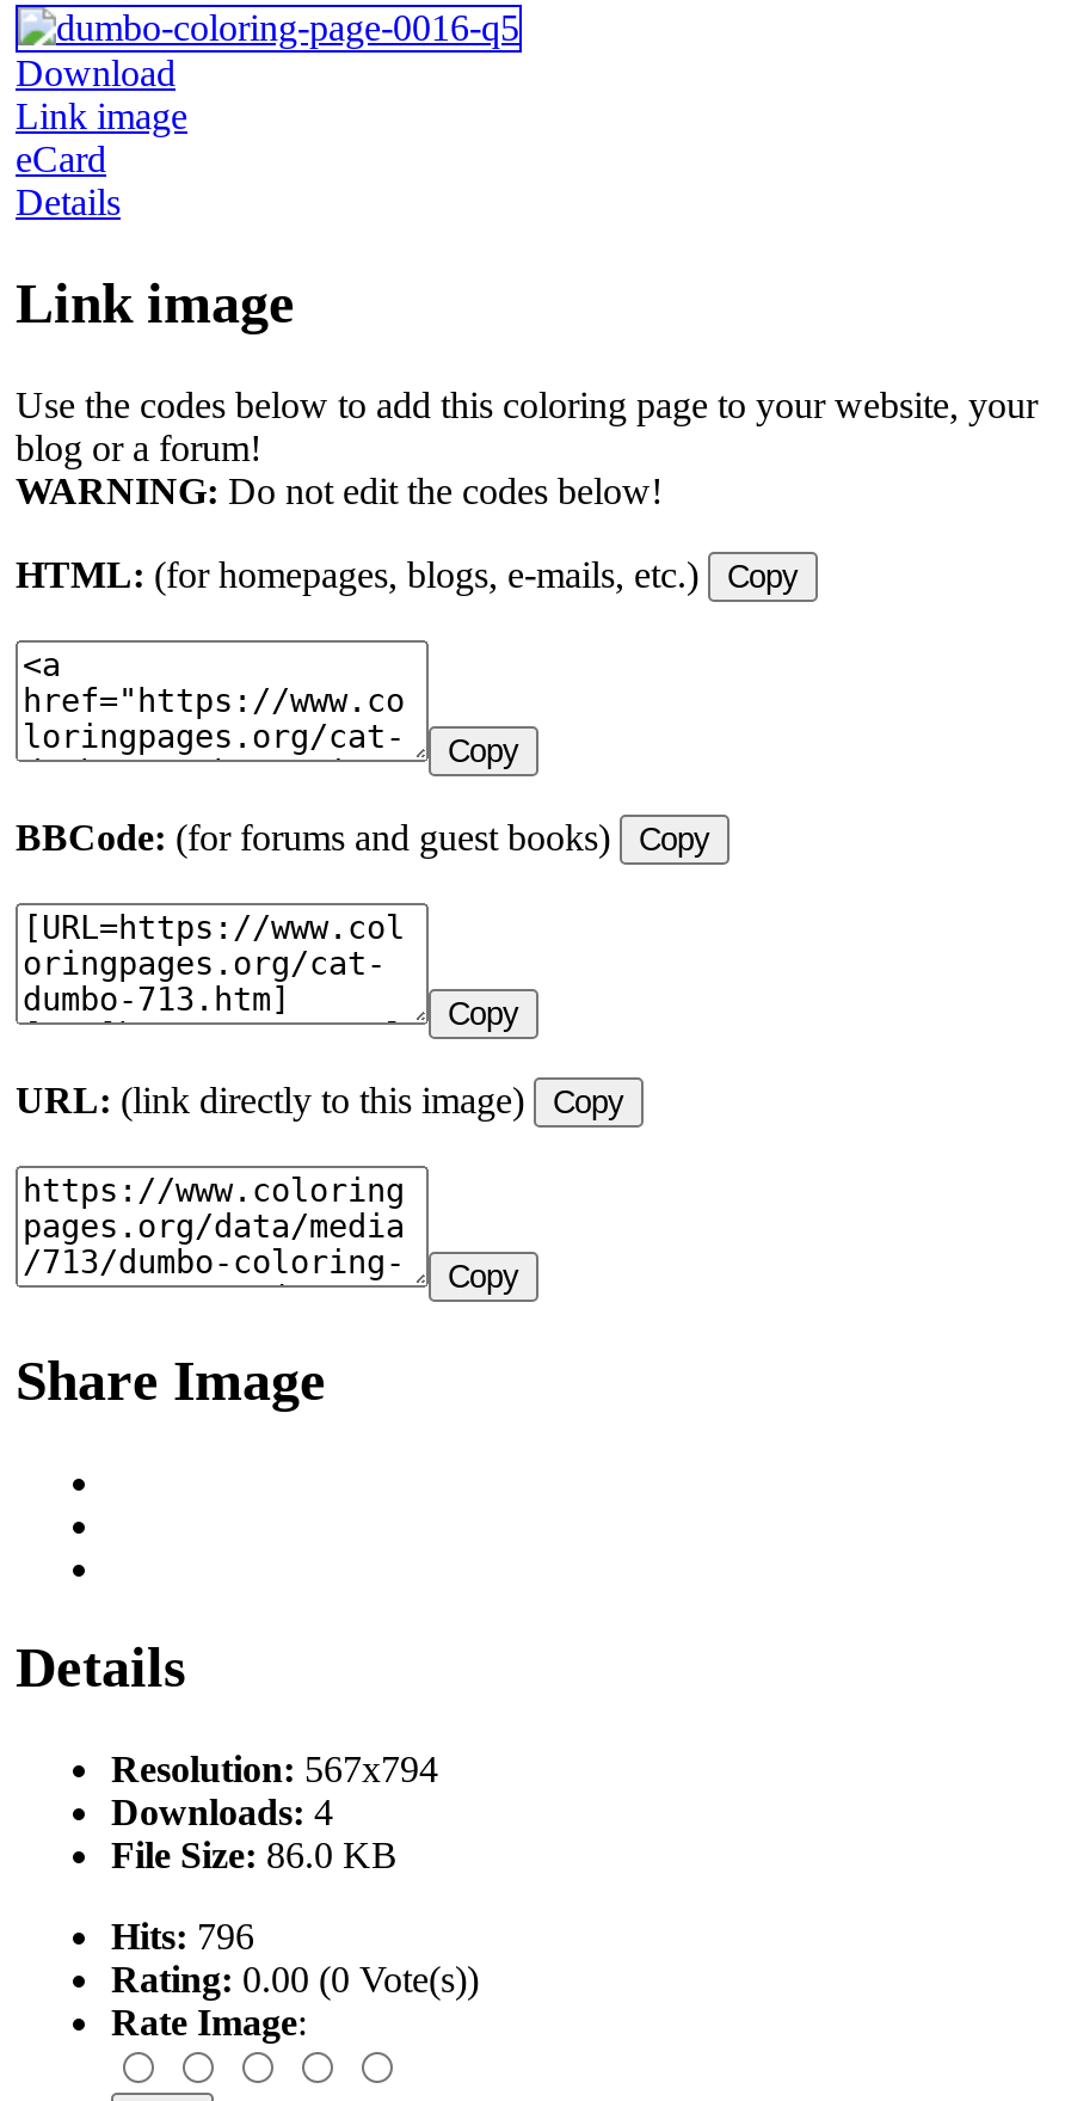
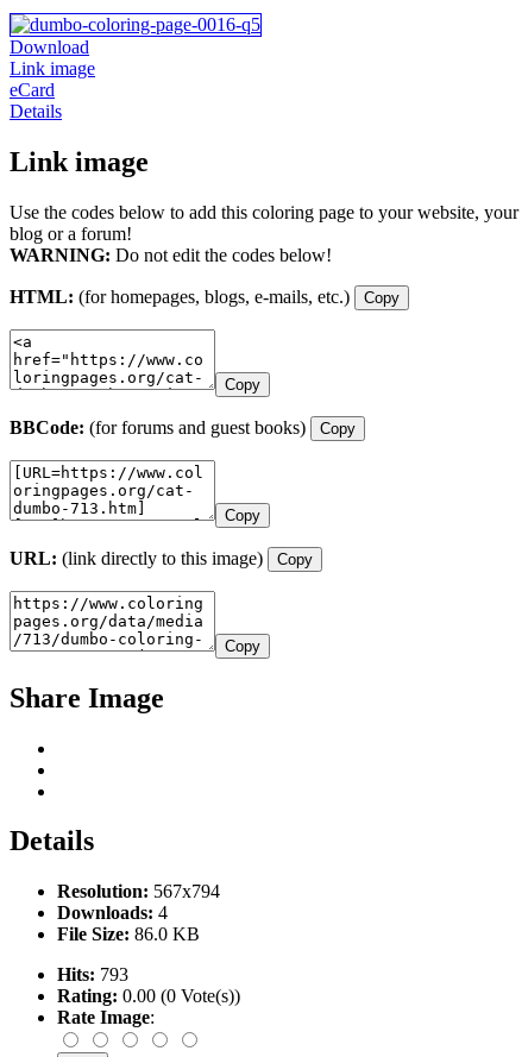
[111,1917,254,1957] Hits: 796 -> [57,965,128,985] Hits: 793

